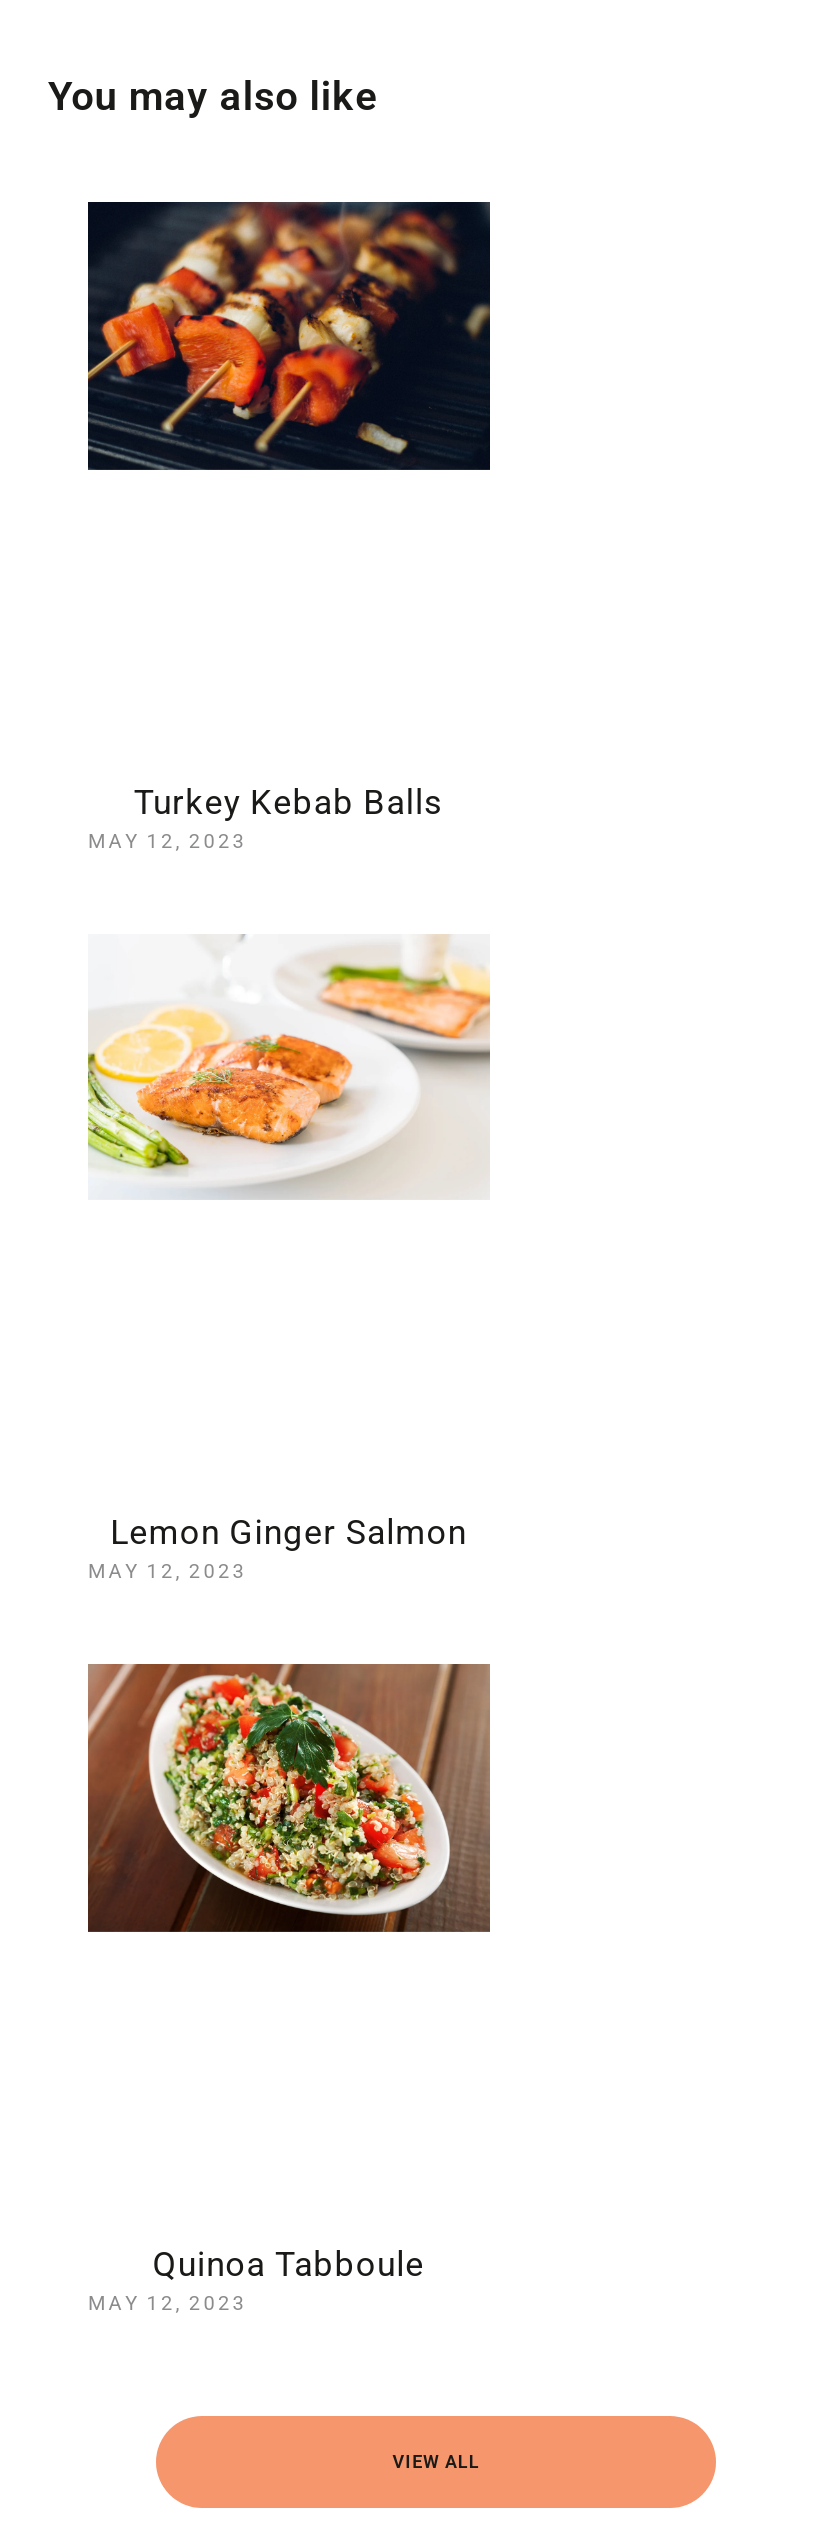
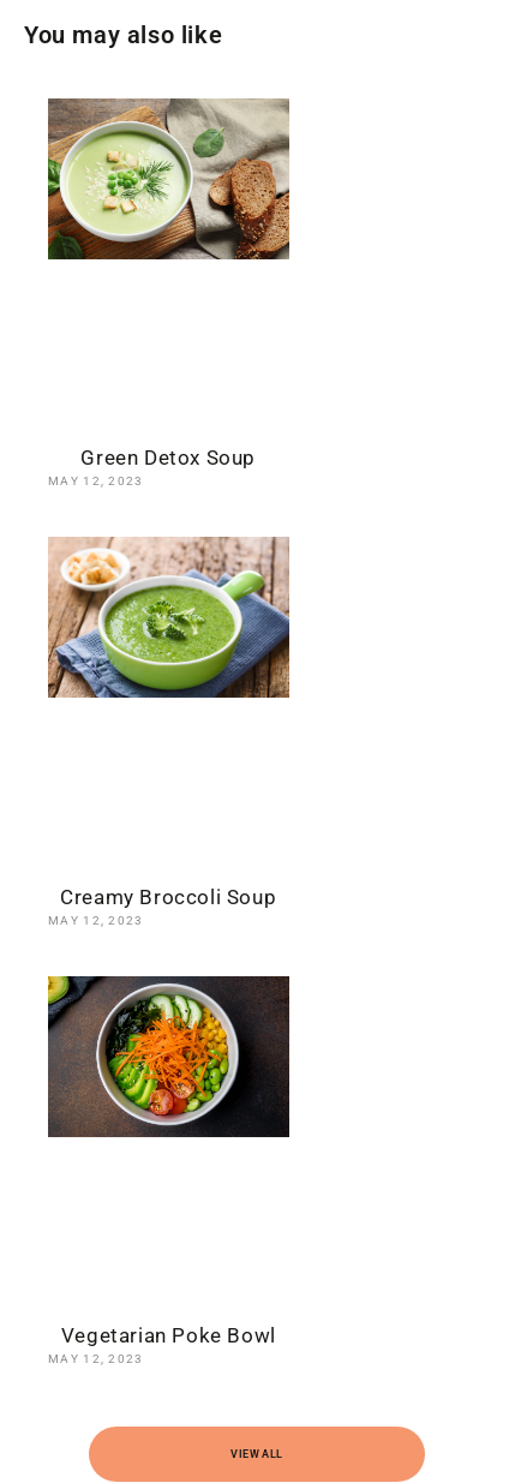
[86,200,492,472] [image] -> [47,97,291,261] [image]
[134,781,443,821] Turkey Kebab Balls -> [81,446,256,470] Green Detox Soup
[86,932,490,1200] [image] -> [47,536,291,699] [image]
[110,1512,467,1552] Lemon Ginger Salmon -> [60,885,276,909] Creamy Broccoli Soup
[86,1662,492,1932] [image] -> [47,975,291,1137] [image]
[153,2243,425,2283] Quinoa Tabboule -> [61,1324,276,1348] Vegetarian Poke Bowl

